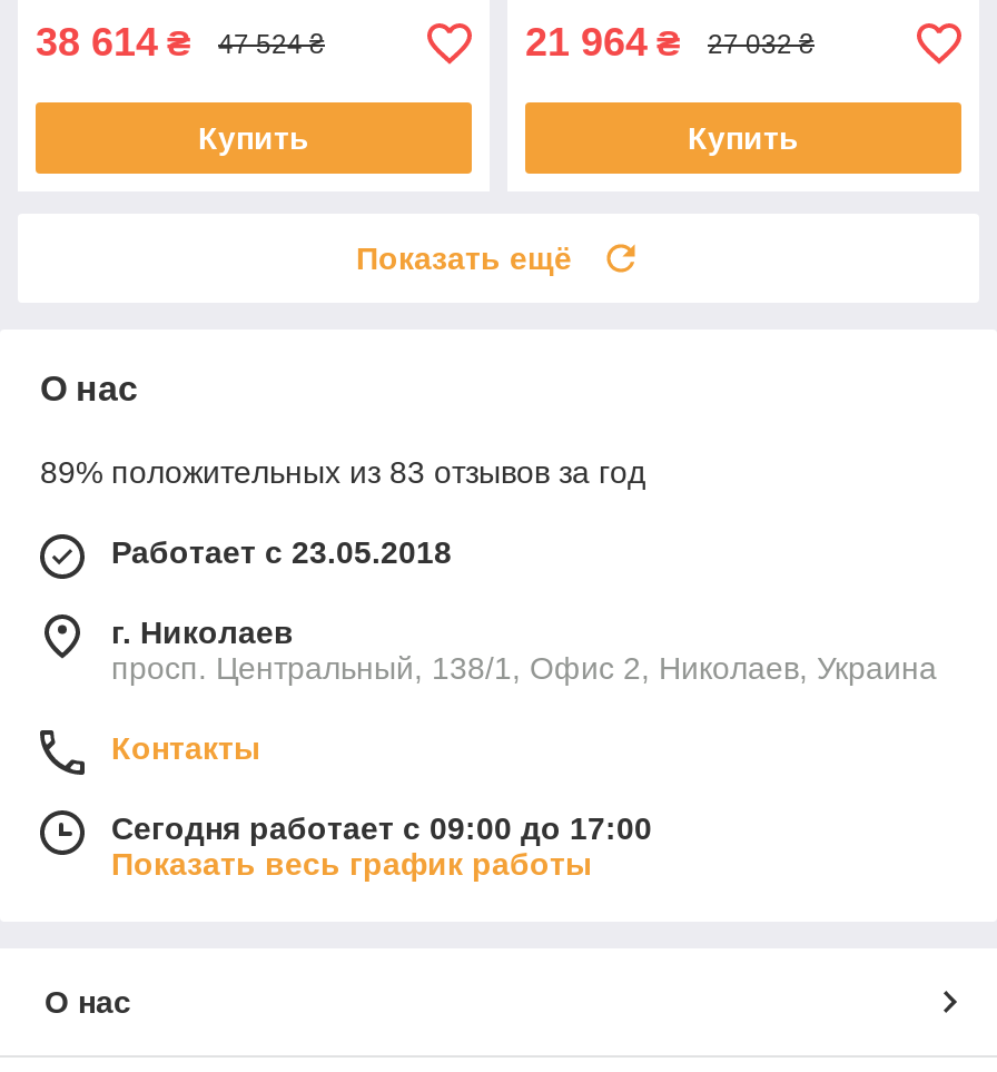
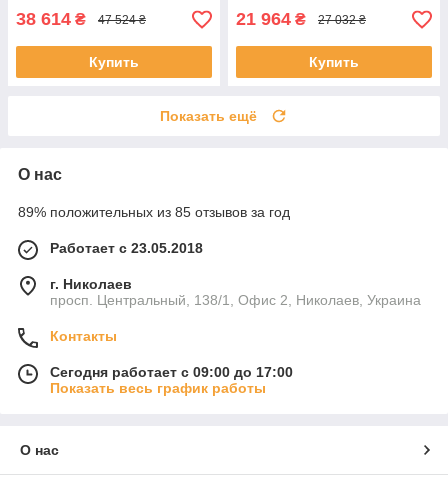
[40,455,645,490] 89% положительных из 83 отзывов за год -> [18,204,290,220] 89% положительных из 85 отзывов за год

